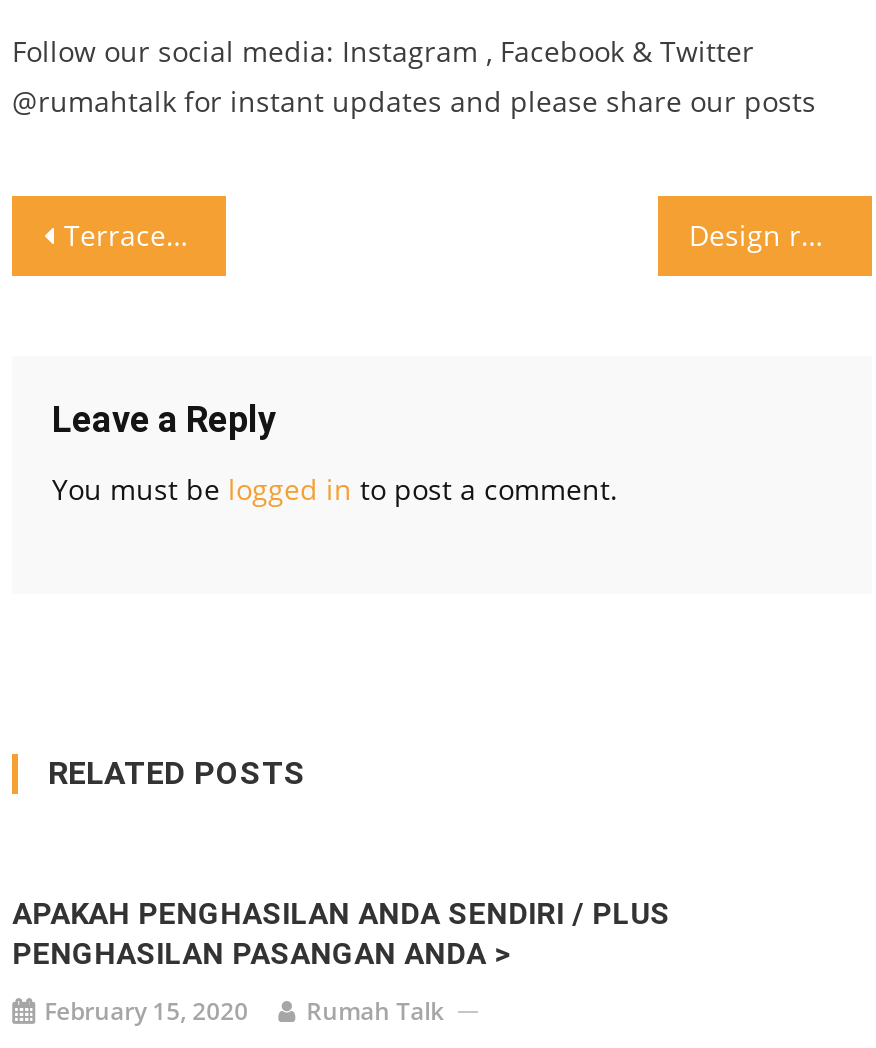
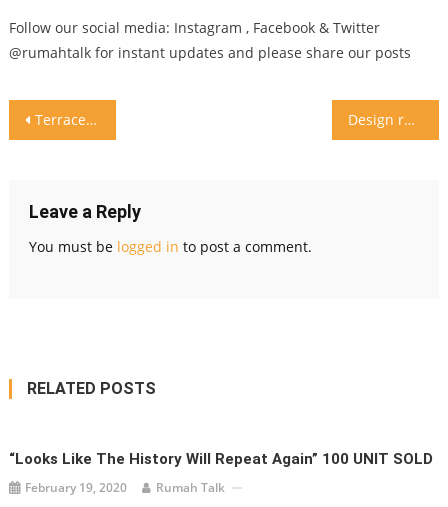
[12,896,670,972] APAKAH PENGHASILAN ANDA SENDIRI / PLUS | PENGHASILAN PASANGAN ANDA > -> [9,450,433,468] “Looks Like The History Will Repeat Again” 100 UNIT SOLD
[44,994,444,1028] February 15, 2020 Rumah Talk -> [25,479,225,496] February 19, 2020 Rumah Talk

